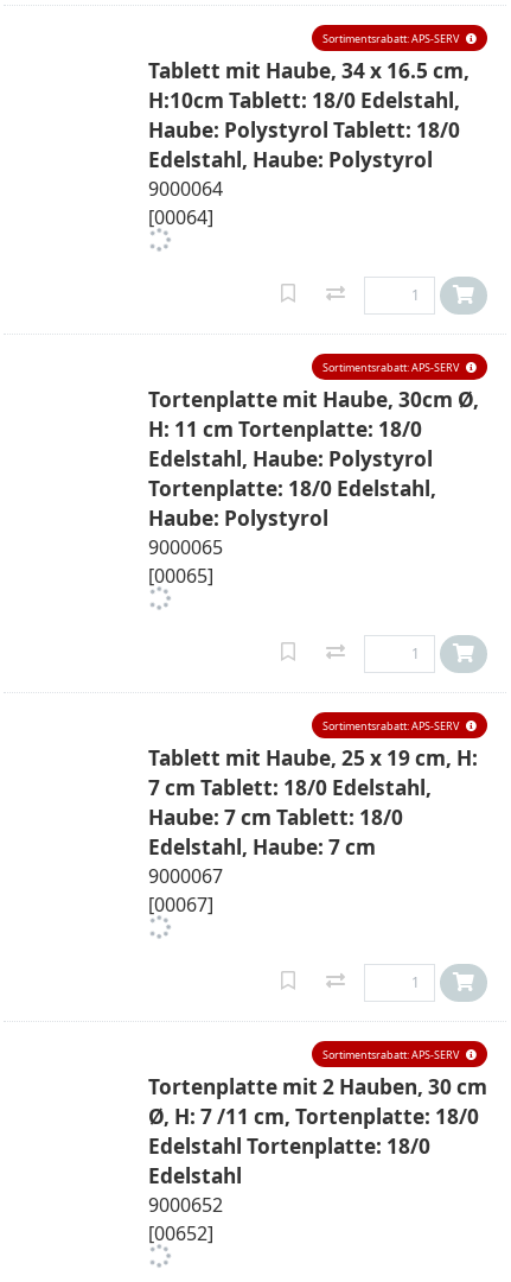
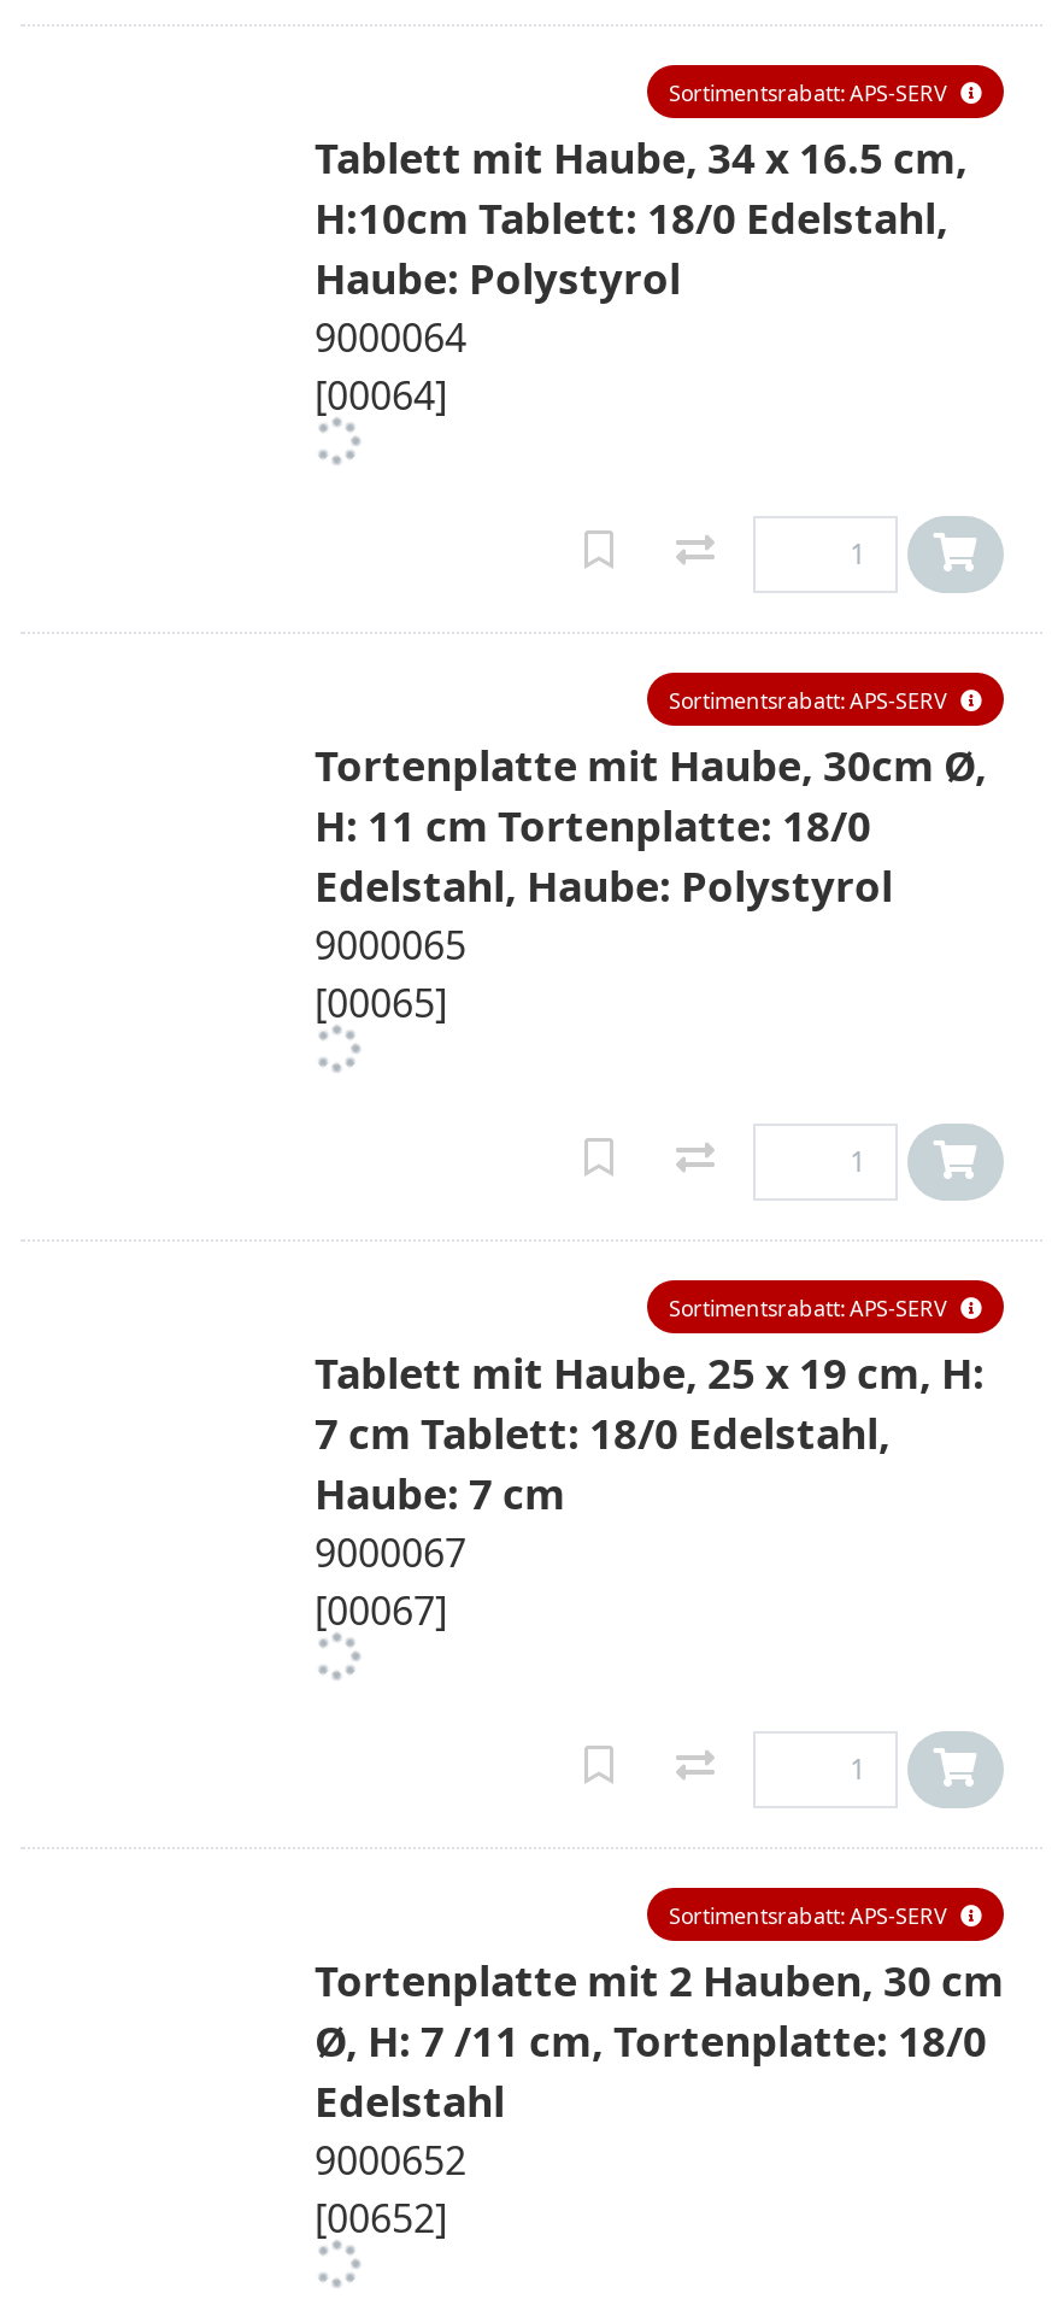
[148,116,460,173] Haube: Polystyrol Tablett: 18/0 | Edelstahl, Haube: Polystyrol -> none
[148,475,436,502] Tortenplatte: 18/0 Edelstahl, -> none
moved [148,504,328,532] -> [315,251,681,306]: Haube: Polystyrol
[148,804,403,861] Haube: 7 cm Tablett: 18/0 | Edelstahl, Haube: 7 cm -> [315,1466,565,1521] Haube: 7 cm
[148,1132,430,1160] Edelstahl Tortenplatte: 18/0 -> none

